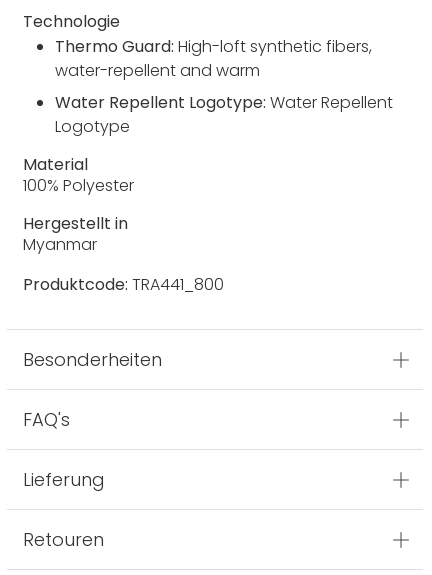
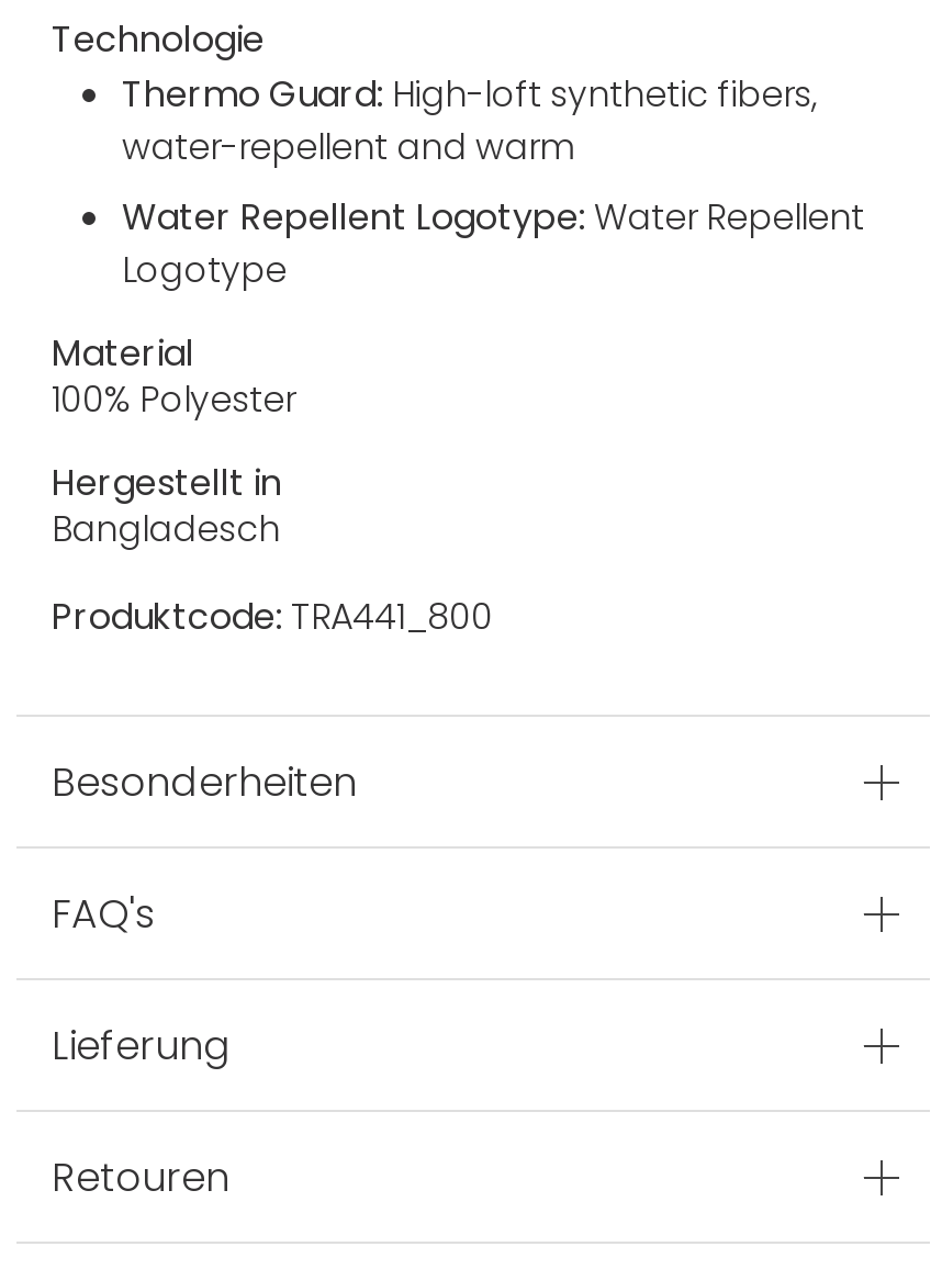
[23,233,97,256] Myanmar -> [52,505,280,555] Bangladesch

